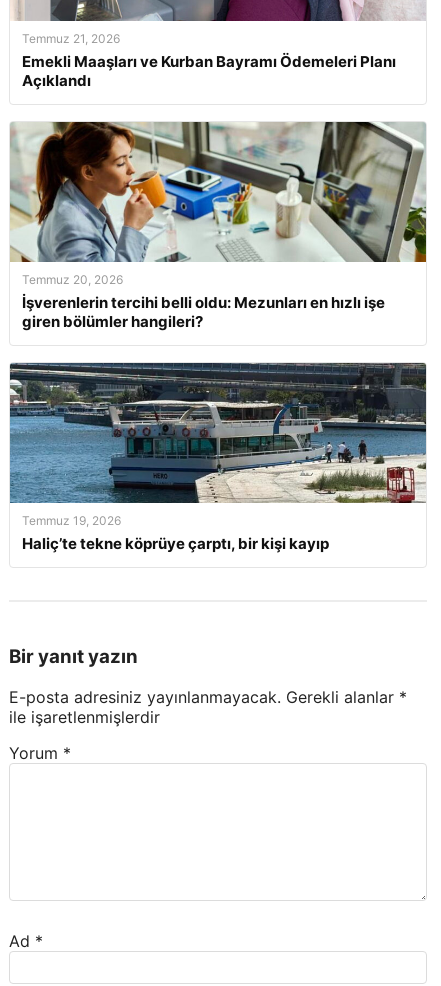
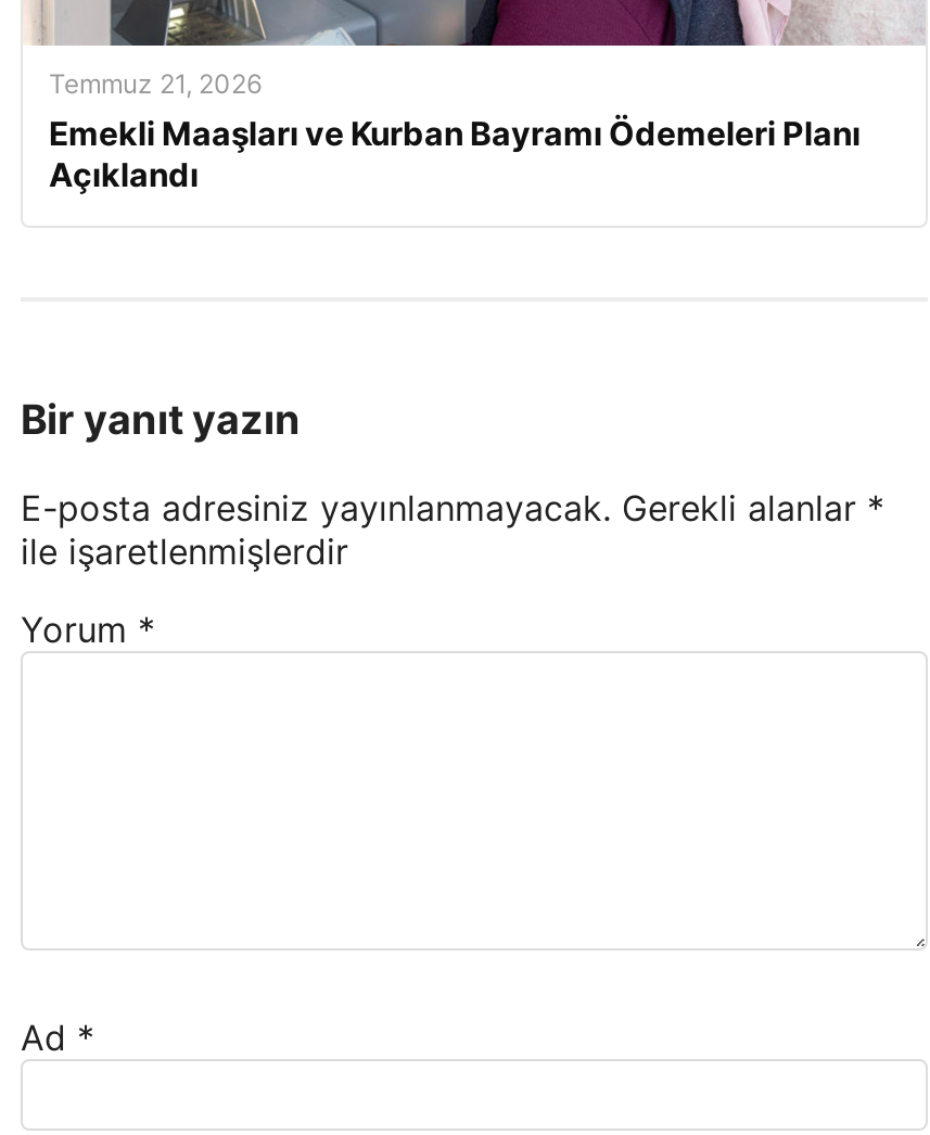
[9,121,427,331] [image] | Temmuz 20, 2026 | İşverenlerin tercihi belli oldu: Mezunları en hızlı işe | giren bölümler hangileri? -> none
[9,362,427,553] [image] | Temmuz 19, 2026 | Haliç’te tekne köprüye çarptı, bir kişi kayıp -> none

